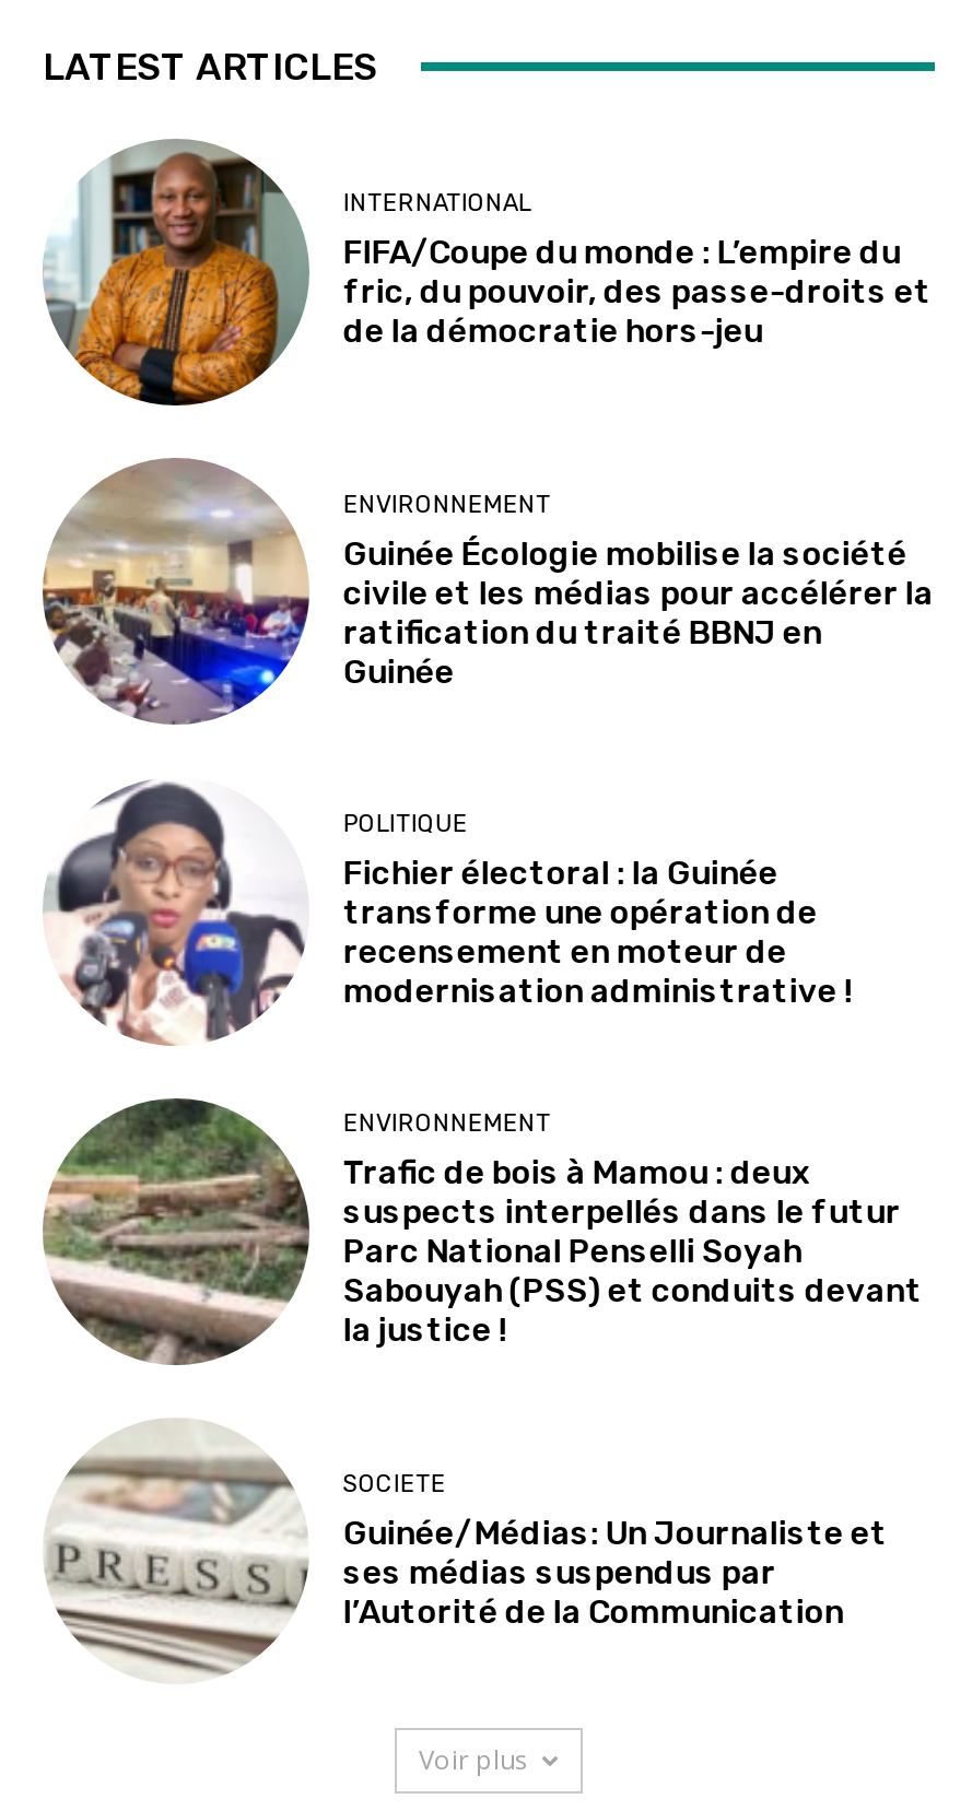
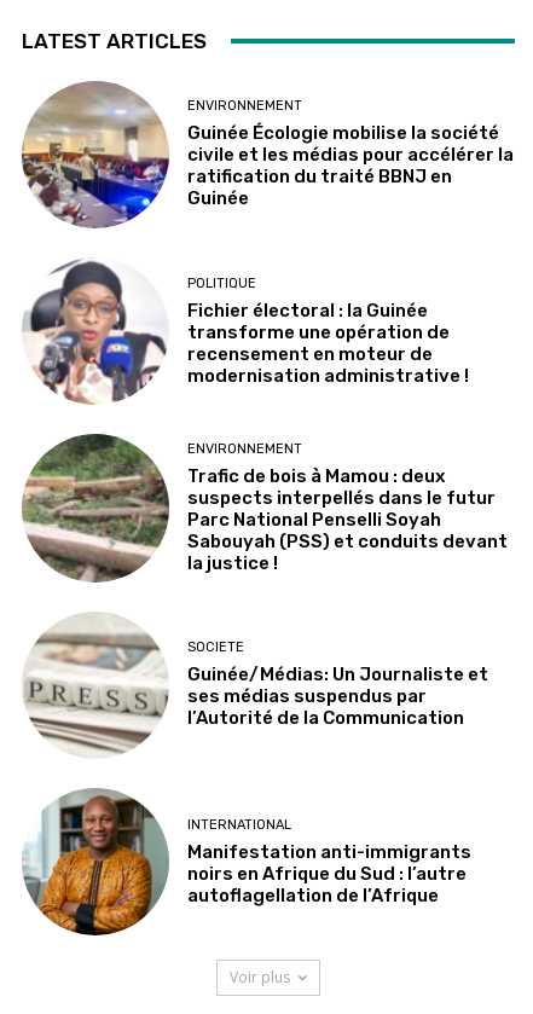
moved [43,148,531,405] -> [23,788,292,937]: [image] | INTERNATIONAL
[343,233,931,351] FIFA/Coupe du monde : L’empire du | fric, du pouvoir, des passe-droits et | de la démocratie hors-jeu -> none
moved [38,458,934,1631] -> [19,81,514,729]: [image] | ENVIRONNEMENT | Guinée Écologie mobilise la société | ... | ses médias suspendus par | l’Autorité de la Communication
none -> [188,841,472,906] Manifestation anti-immigrants | noirs en Afrique du Sud : l’autre | autoflagellation de l’Afrique

